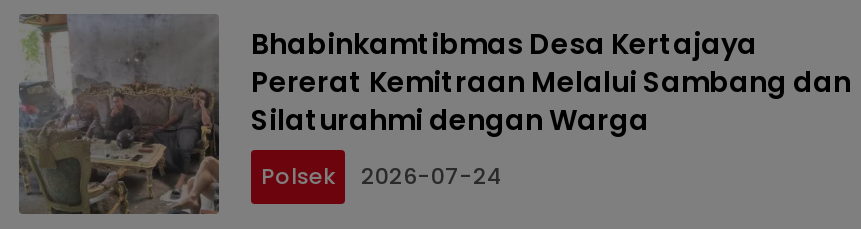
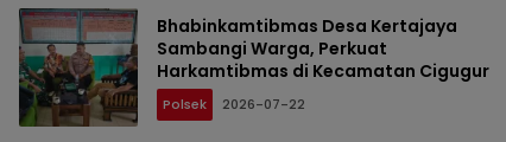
[17,12,851,214] [image] | Pererat Kemitraan Melalui Sambang dan | Silaturahmi dengan Warga -> [18,7,489,128] [image] | Sambangi Warga, Perkuat | Harkamtibmas di Kecamatan Cigugur
[261,159,503,191] Polsek 2026-07-24 -> [163,94,305,113] Polsek 2026-07-22

